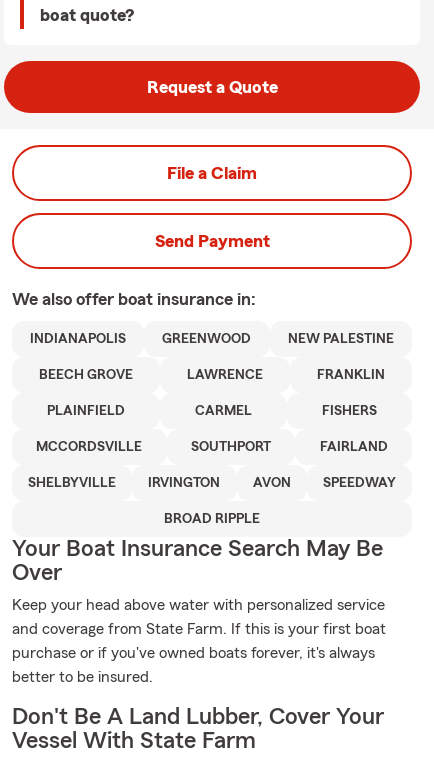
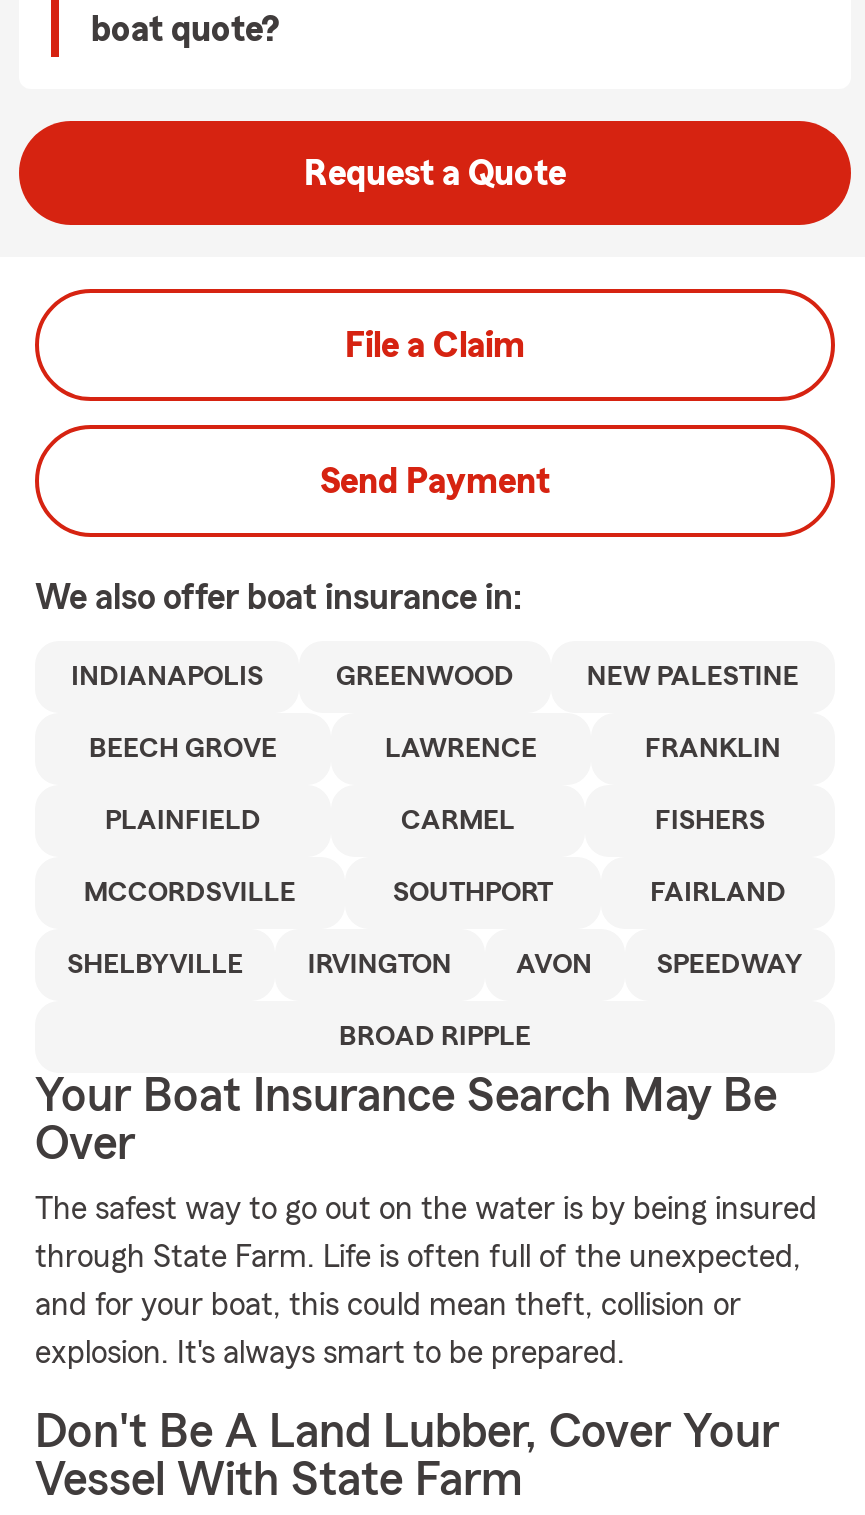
[12,597,385,613] Keep your head above water with personalized service -> [35,1193,817,1225] The safest way to go out on the water is by being insured
[12,621,386,637] and coverage from State Farm. If this is your first boat -> [35,1241,801,1273] through State Farm. Life is often full of the unexpected,
[12,645,375,661] purchase or if you've owned boats forever, it's always -> [35,1289,741,1321] and for your boat, this could mean theft, collision or
[12,669,153,685] better to be insured. -> [35,1337,625,1369] explosion. It's always smart to be prepared.

